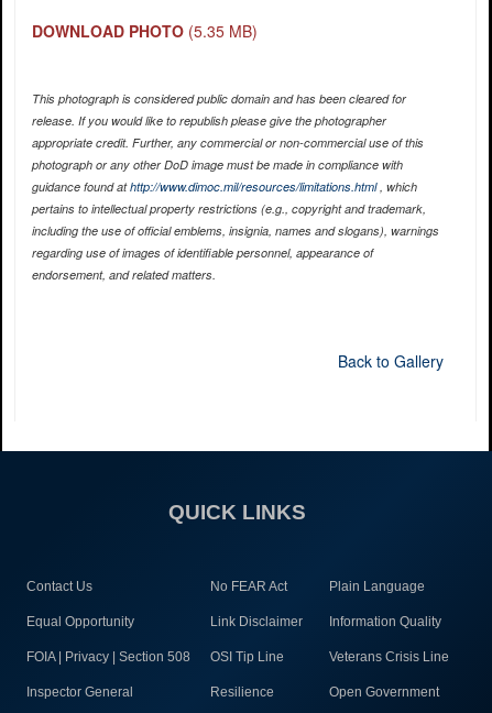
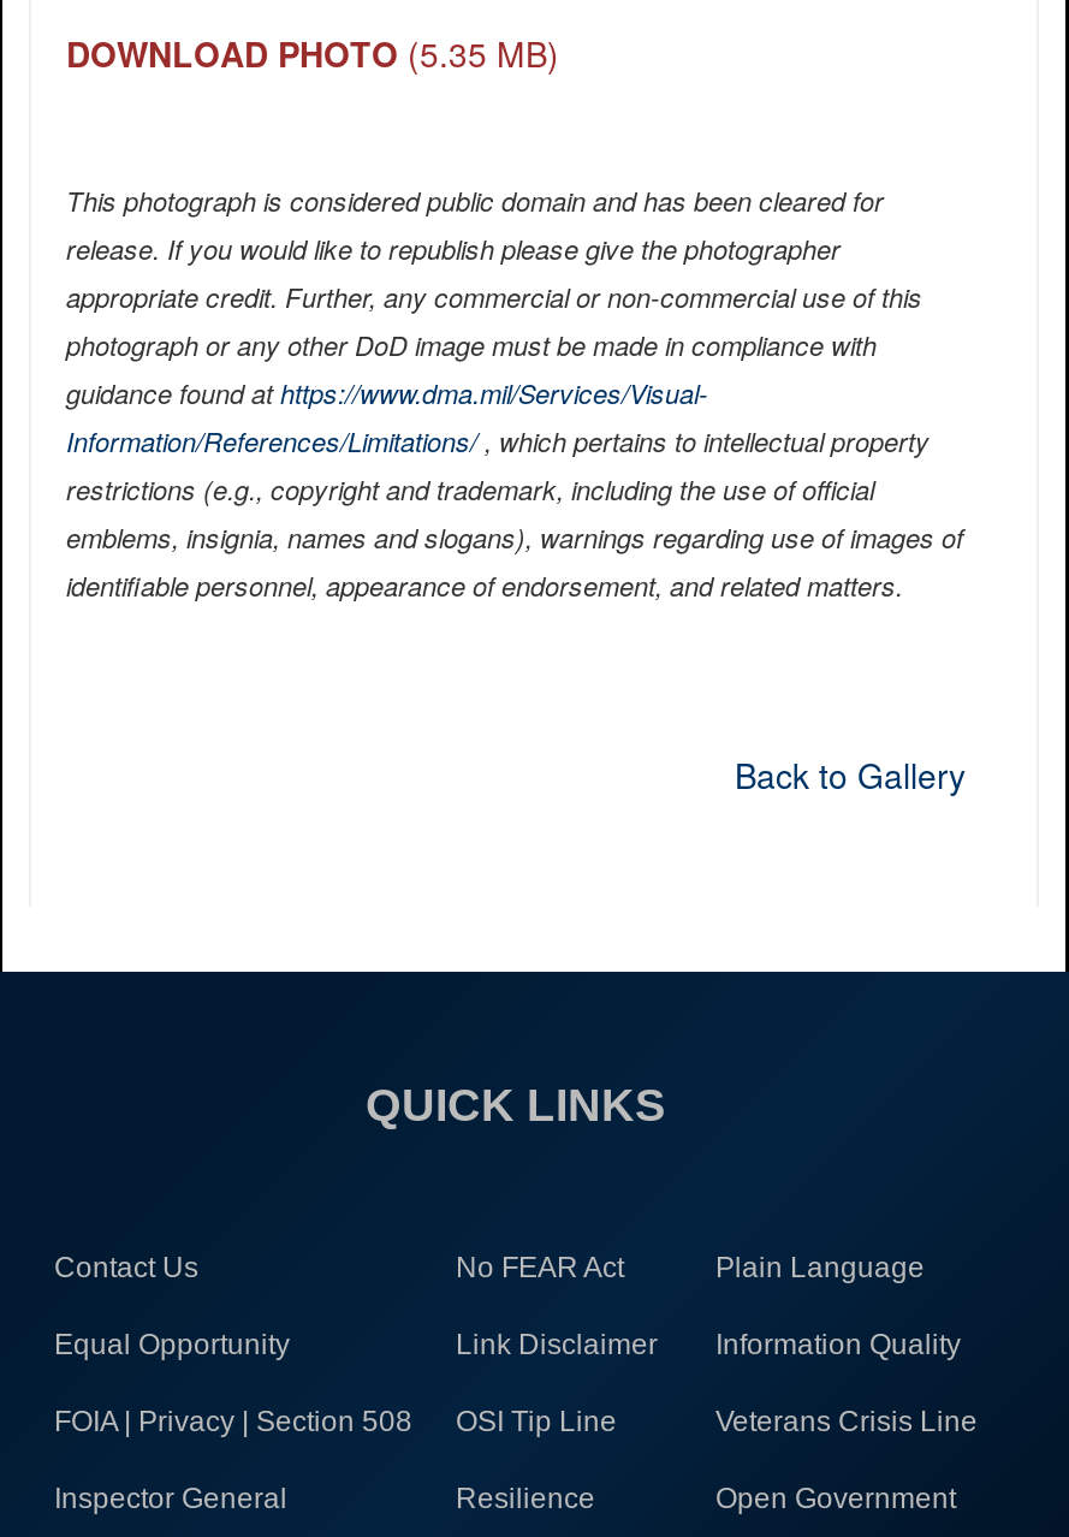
[31,179,439,283] guidance found athttp://www.dimoc.mil/resources/limitations.html, which | pertains to intellectual property restrictions (e.g., copyright and trademark, | including the use of official emblems, insignia, names and slogans), warnings | regarding use of images of identifiable personnel, appearance of | endorsement, and related matters. -> [66,376,963,604] guidance found athttps://www.dma.mil/Services/Visual- | Information/References/Limitations/, which pertains to intellectual property | restrictions (e.g., copyright and trademark, including the use of official | emblems, insignia, names and slogans), warnings regarding use of images of | identifiable personnel, appearance of endorsement, and related matters.

